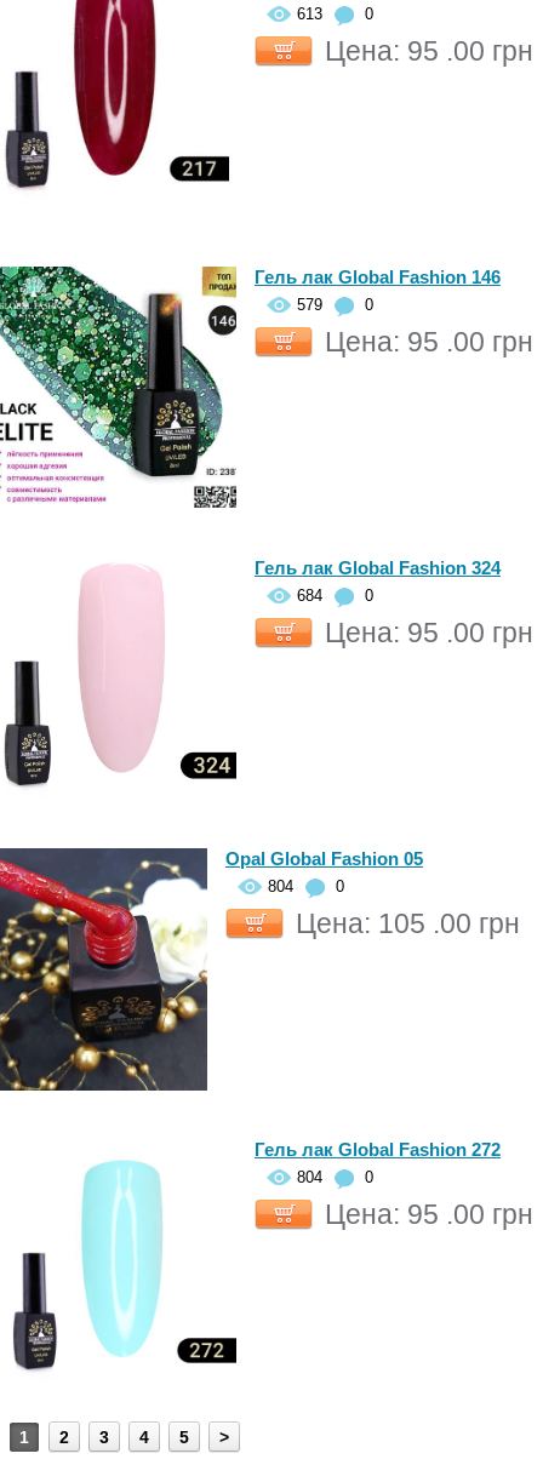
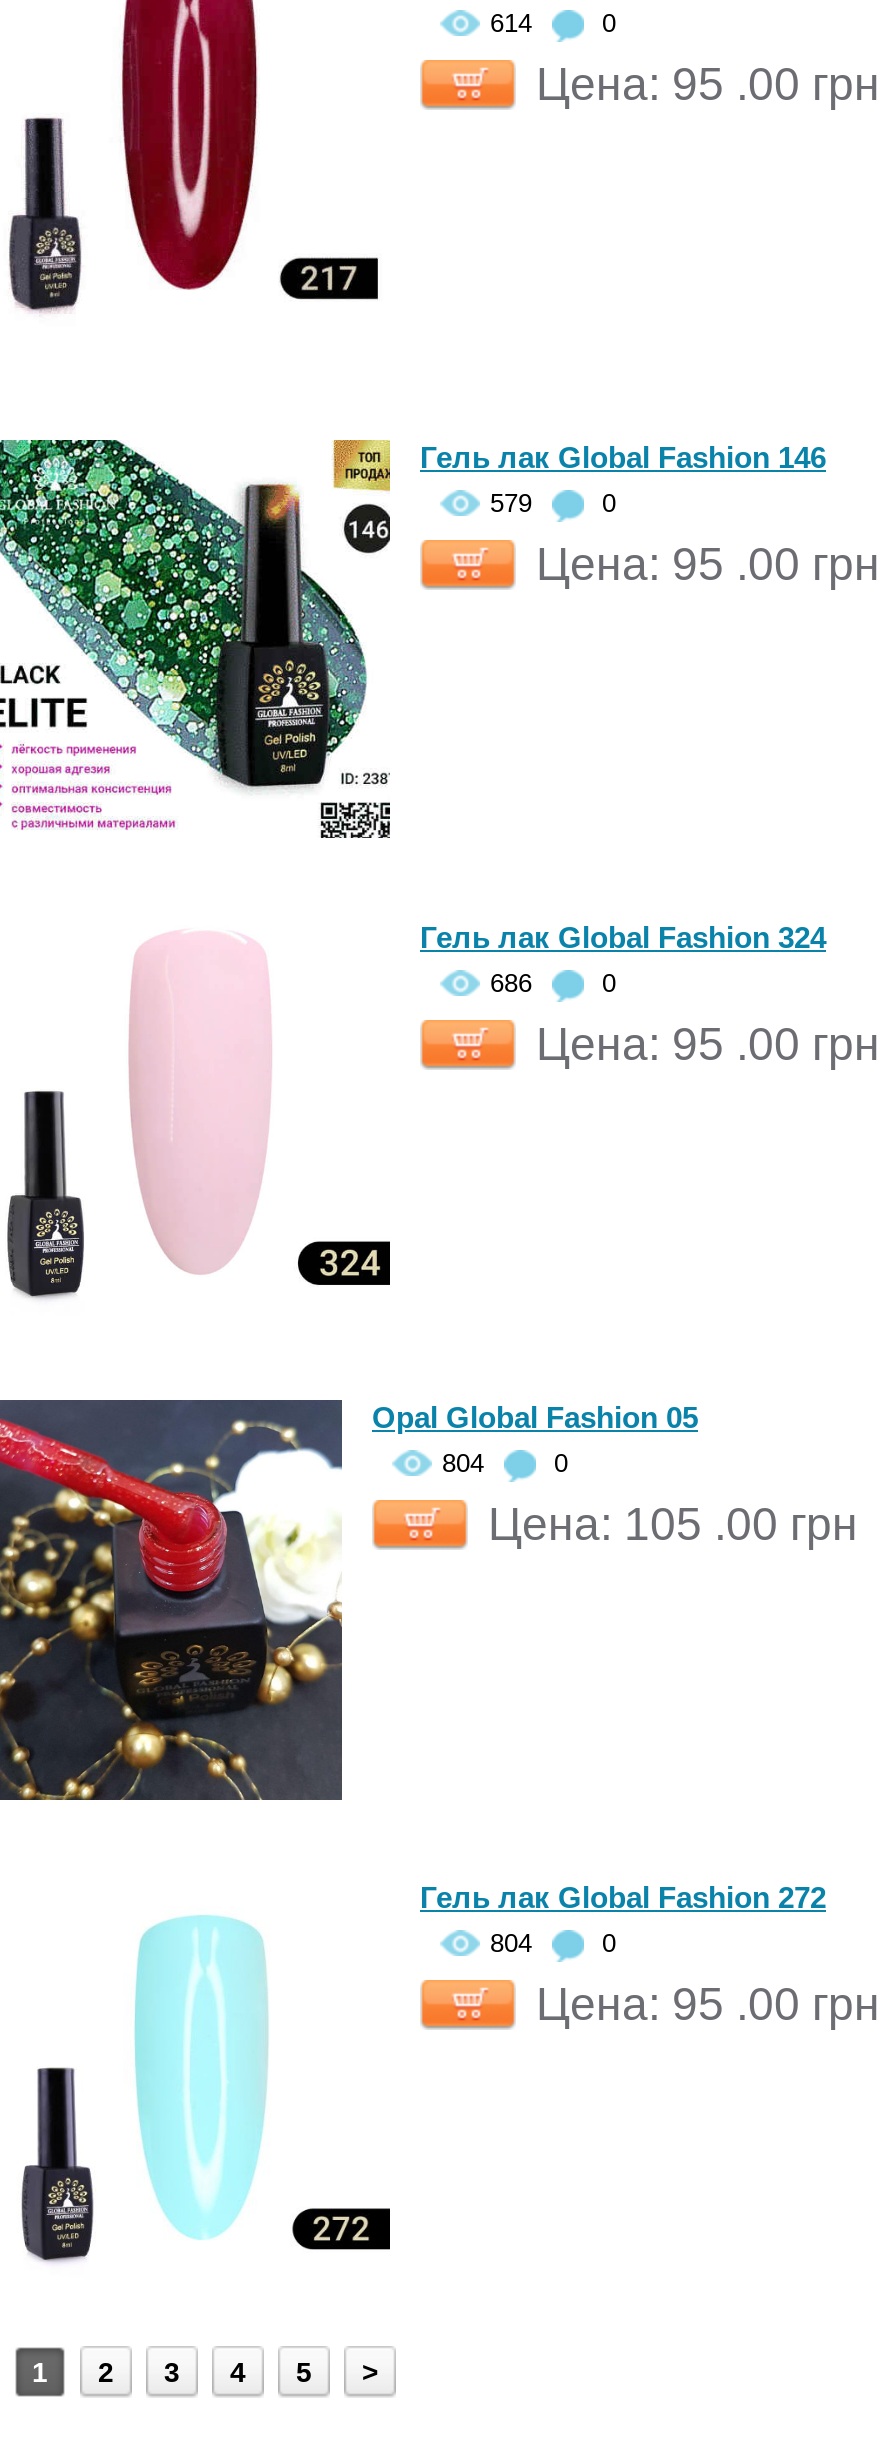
[297,5,322,23] 613 -> [490,8,532,38] 614
[297,586,322,605] 684 -> [490,968,532,998] 686

